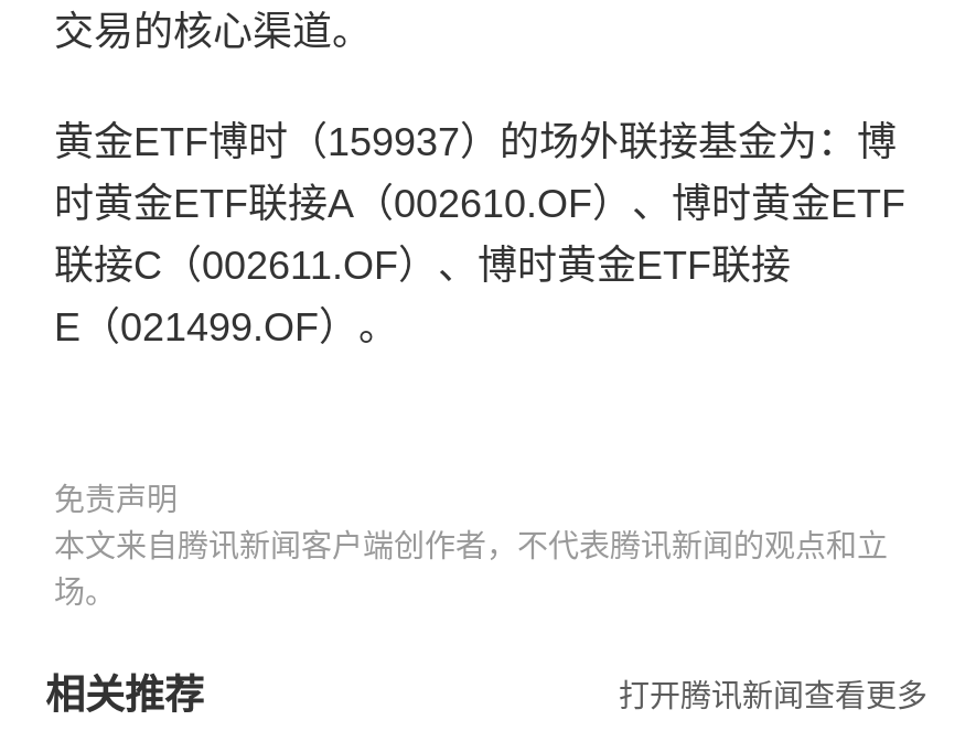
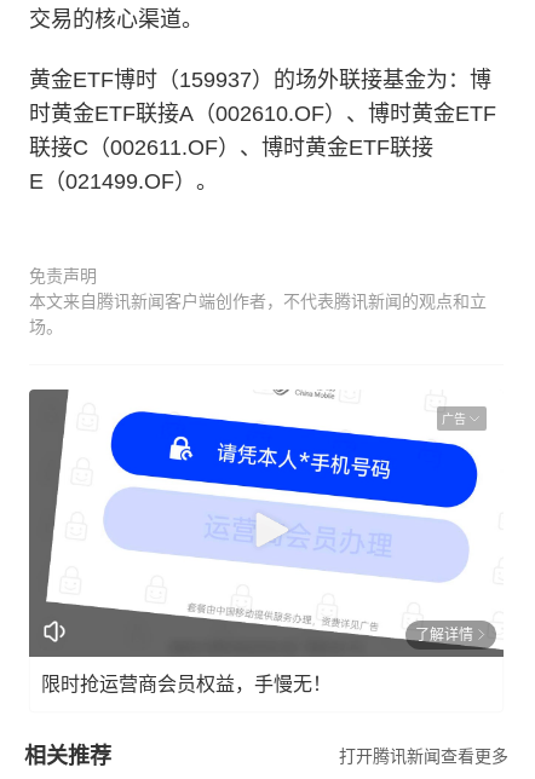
none -> [28,388,505,658] [image] | 广告
none -> [41,626,473,694] 了解详情 | 限时抢运营商会员权益，手慢无！

